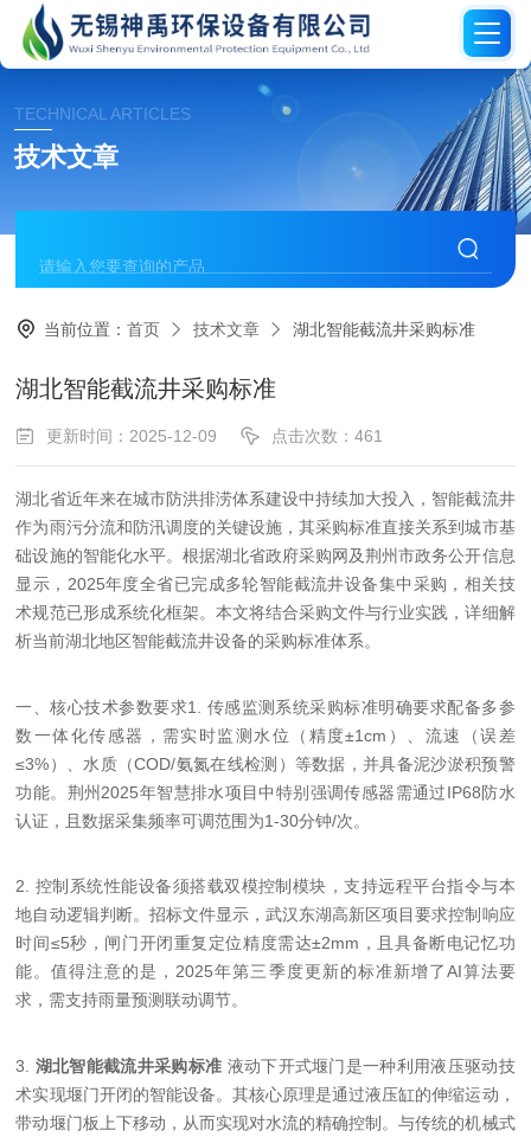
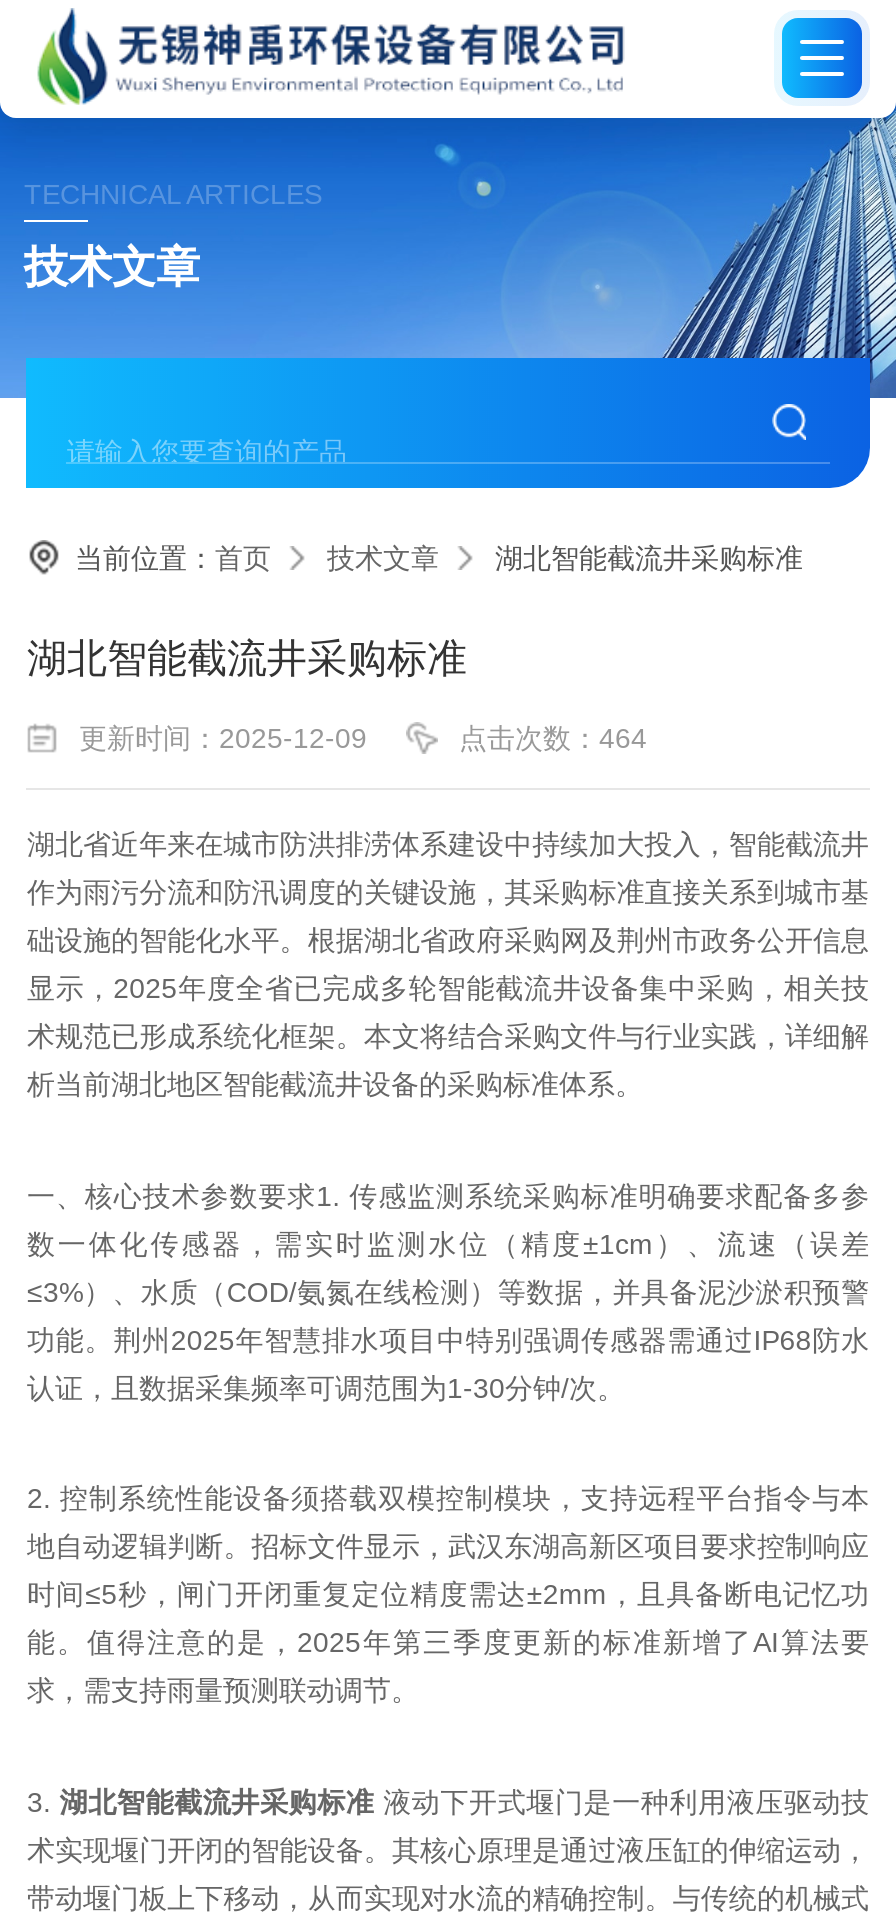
[272,426,383,445] 点击次数：461 -> [459,722,647,754] 点击次数：464

